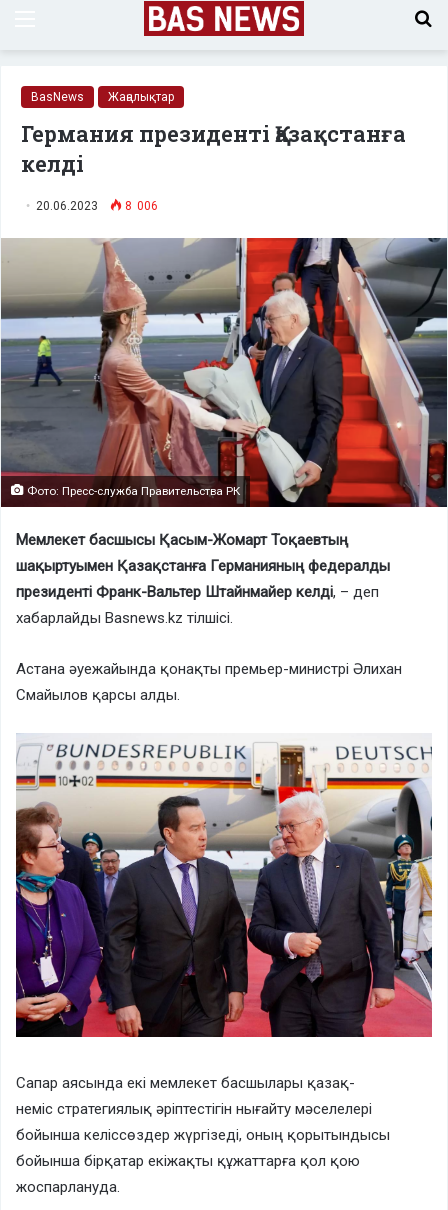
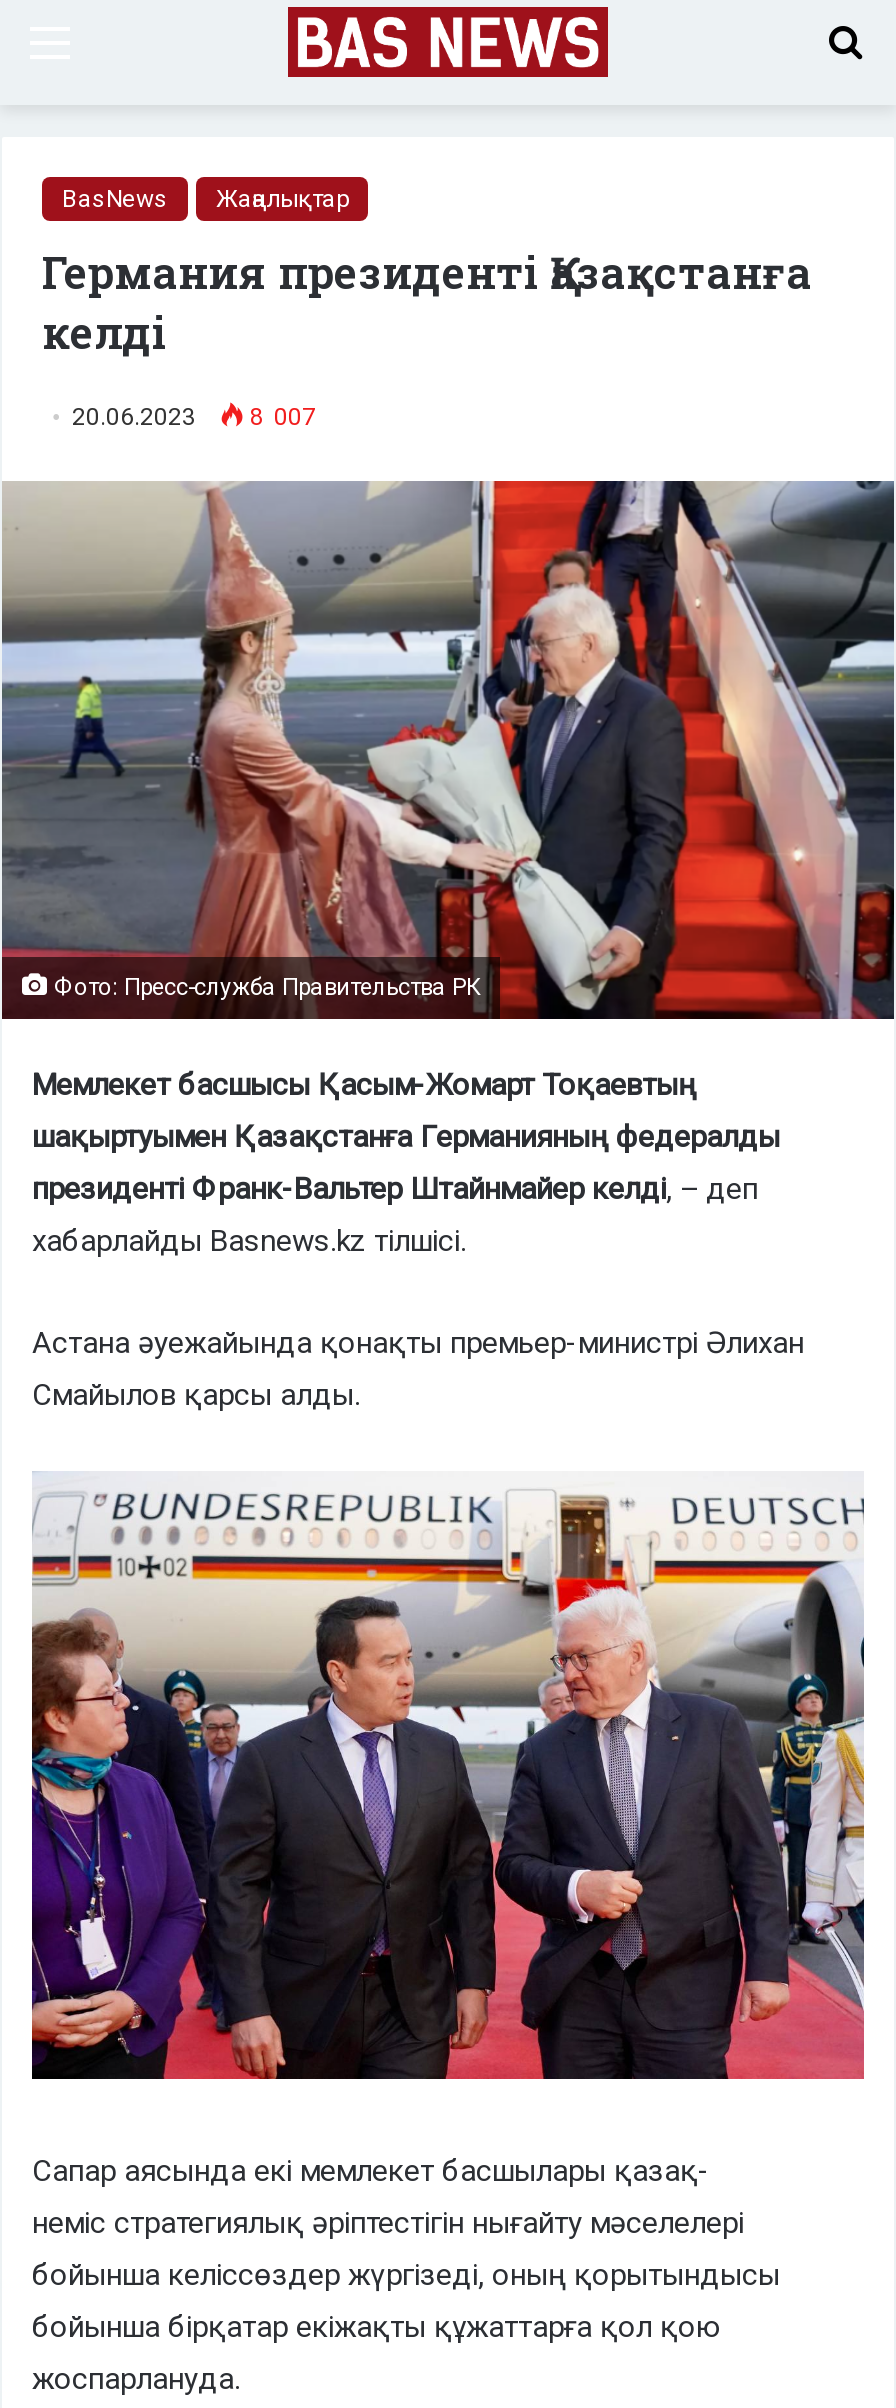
[36,199,158,213] 20.06.2023 8 006 -> [72,403,316,431] 20.06.2023 8 007

